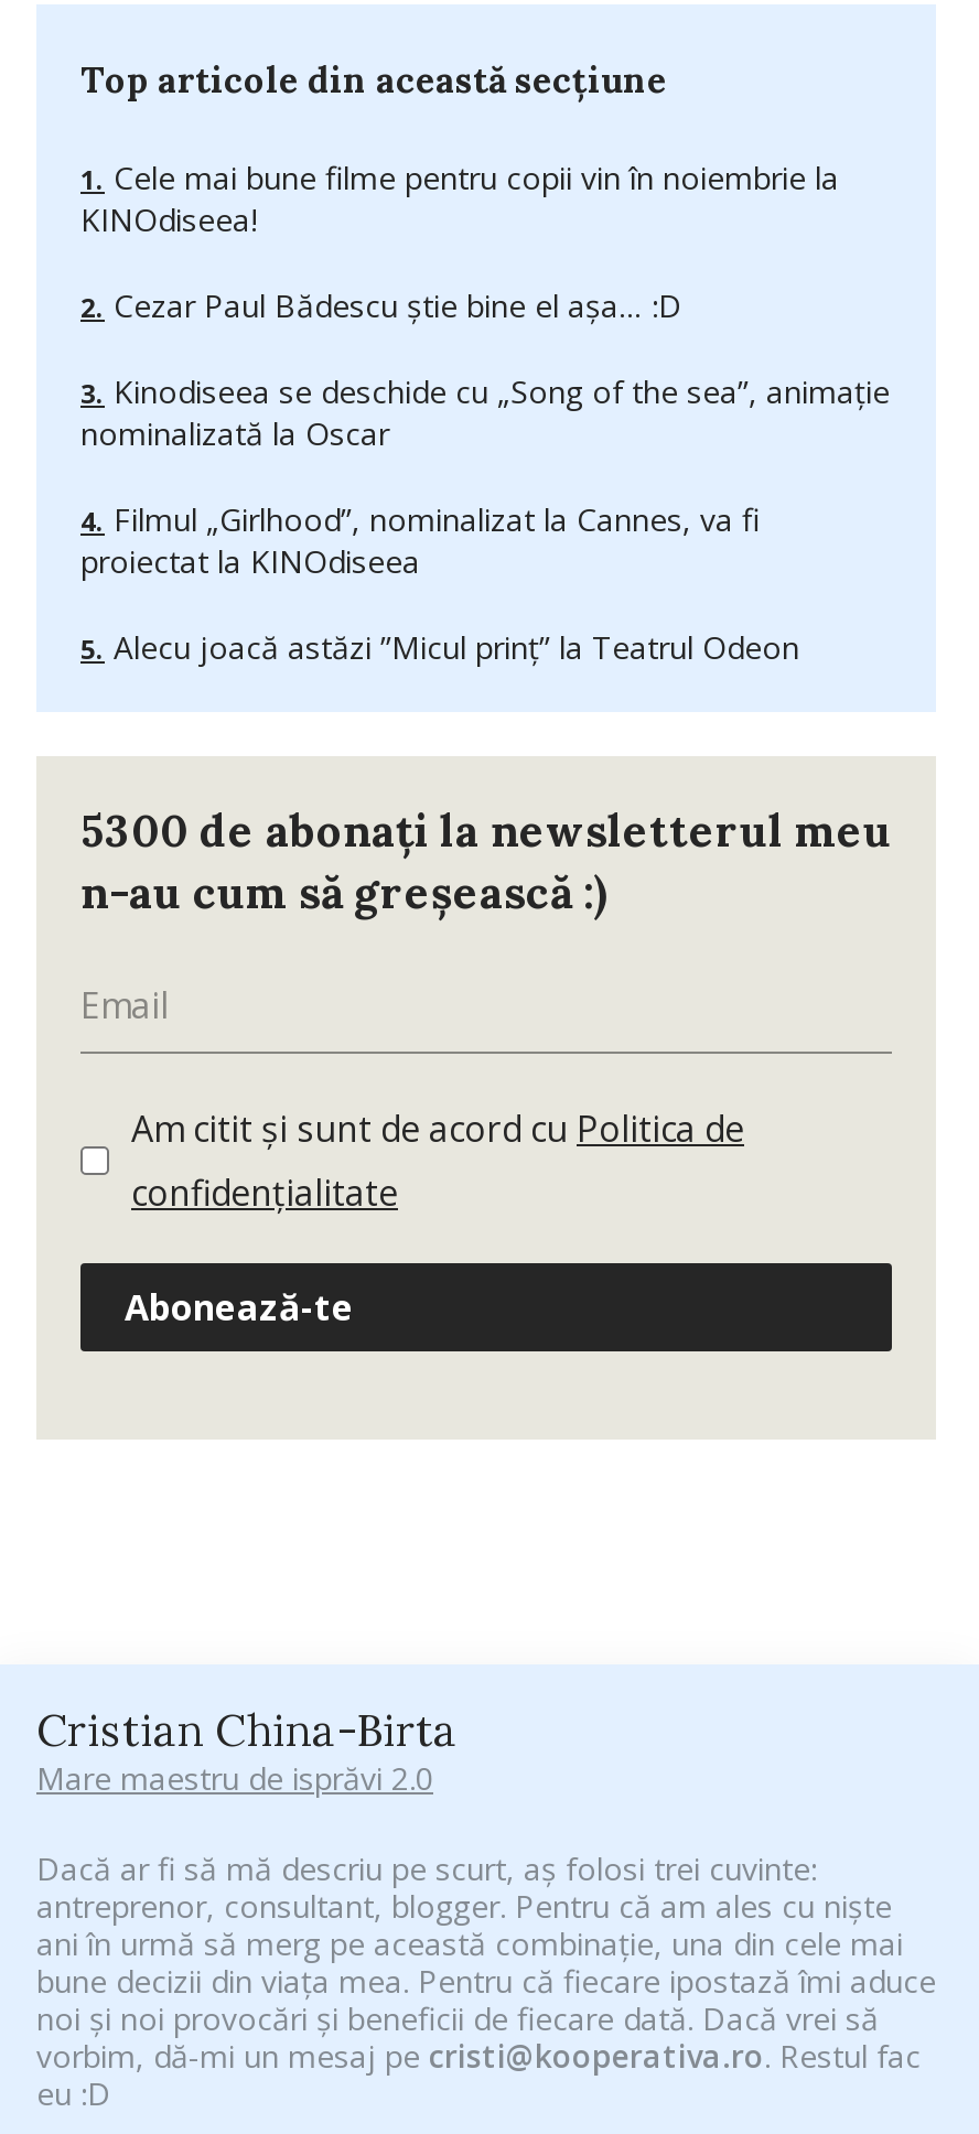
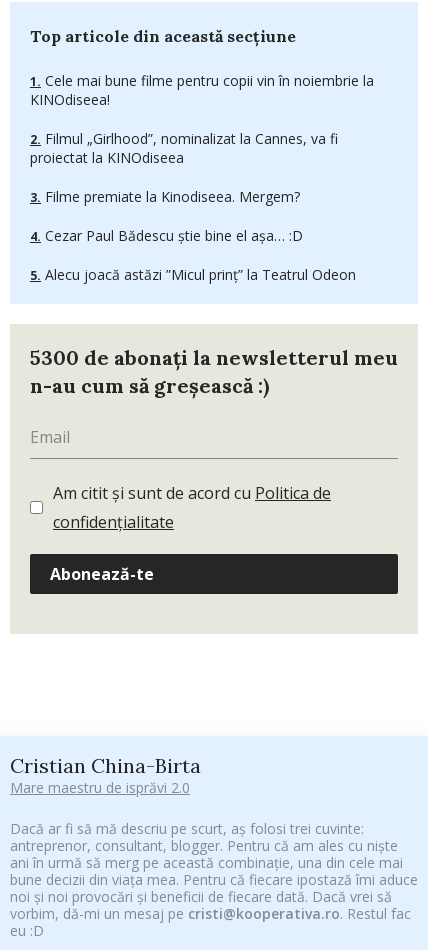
moved [105,284,682,325] -> [41,226,303,245]: Cezar Paul Bădescu știe bine el așa… :D
[80,369,890,453] Kinodiseea se deschide cu „Song of the sea”, animație | nominalizată la Oscar -> none
moved [80,497,760,581] -> [30,129,338,167]: Filmul „Girlhood”, nominalizat la Cannes, va fi | proiectat la KINOdiseea
none -> [41,187,300,206] Filme premiate la Kinodiseea. Mergem?

